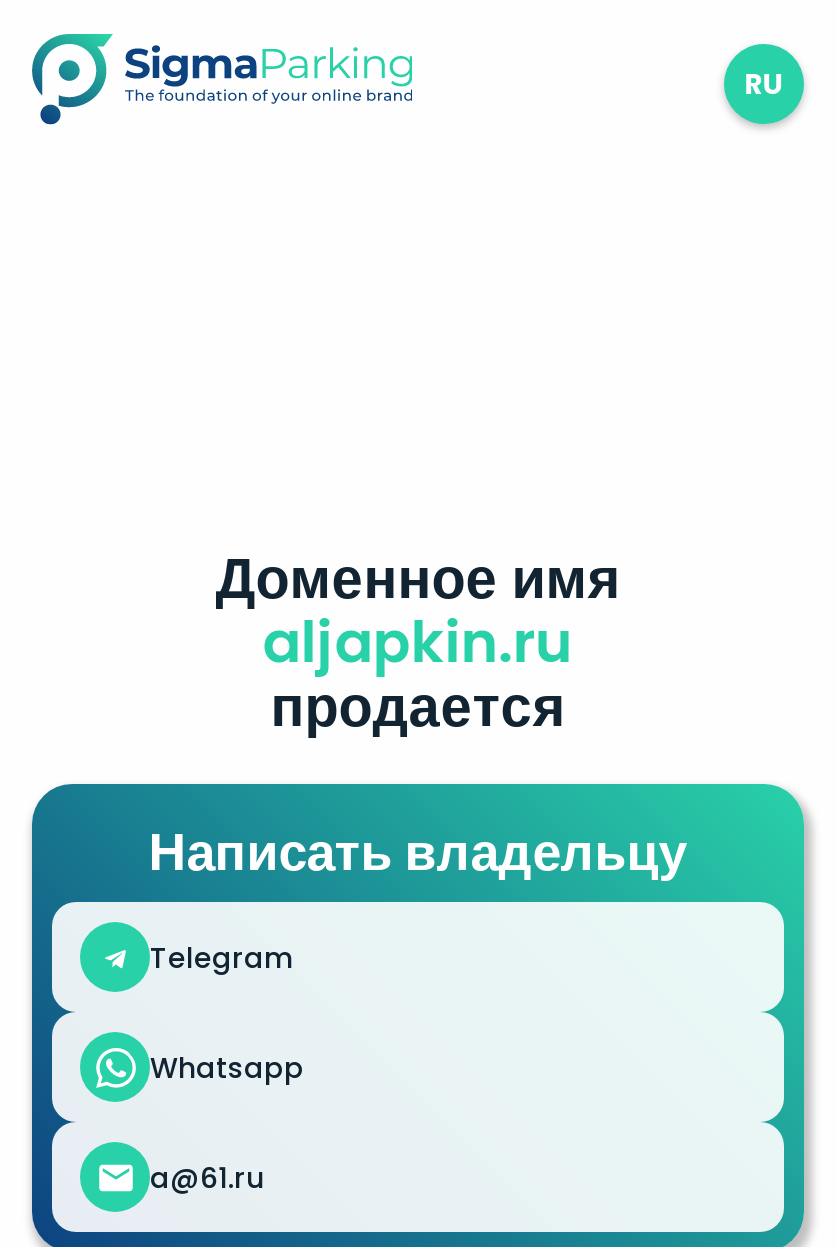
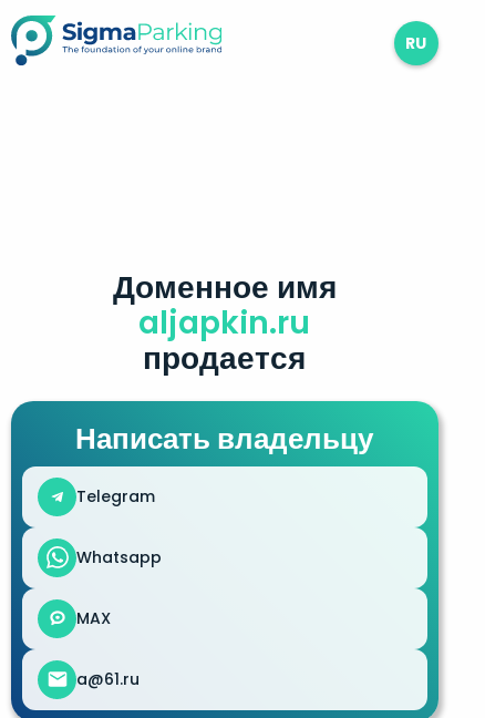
moved [149,538,687,1087] -> [76,265,373,568]: Доменное имя | aljapkin.ru | продается | Написать владельцу | Telegram | Whatsapp
none -> [76,607,111,629] MAX

